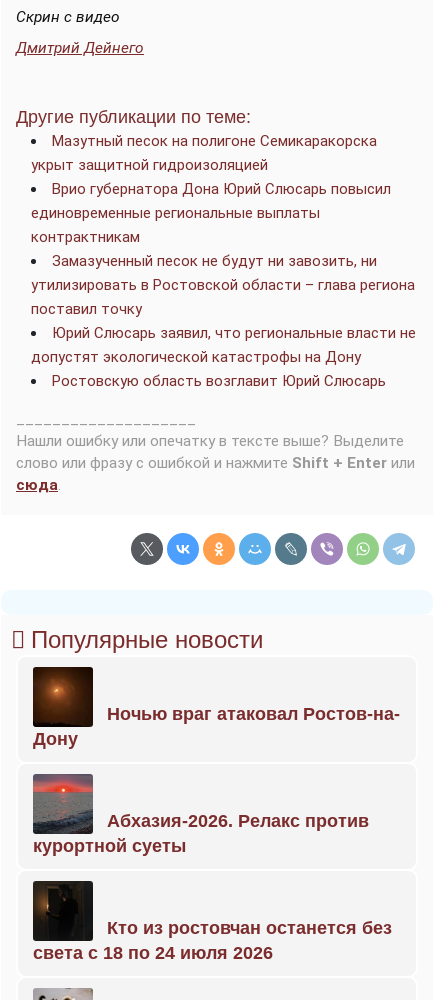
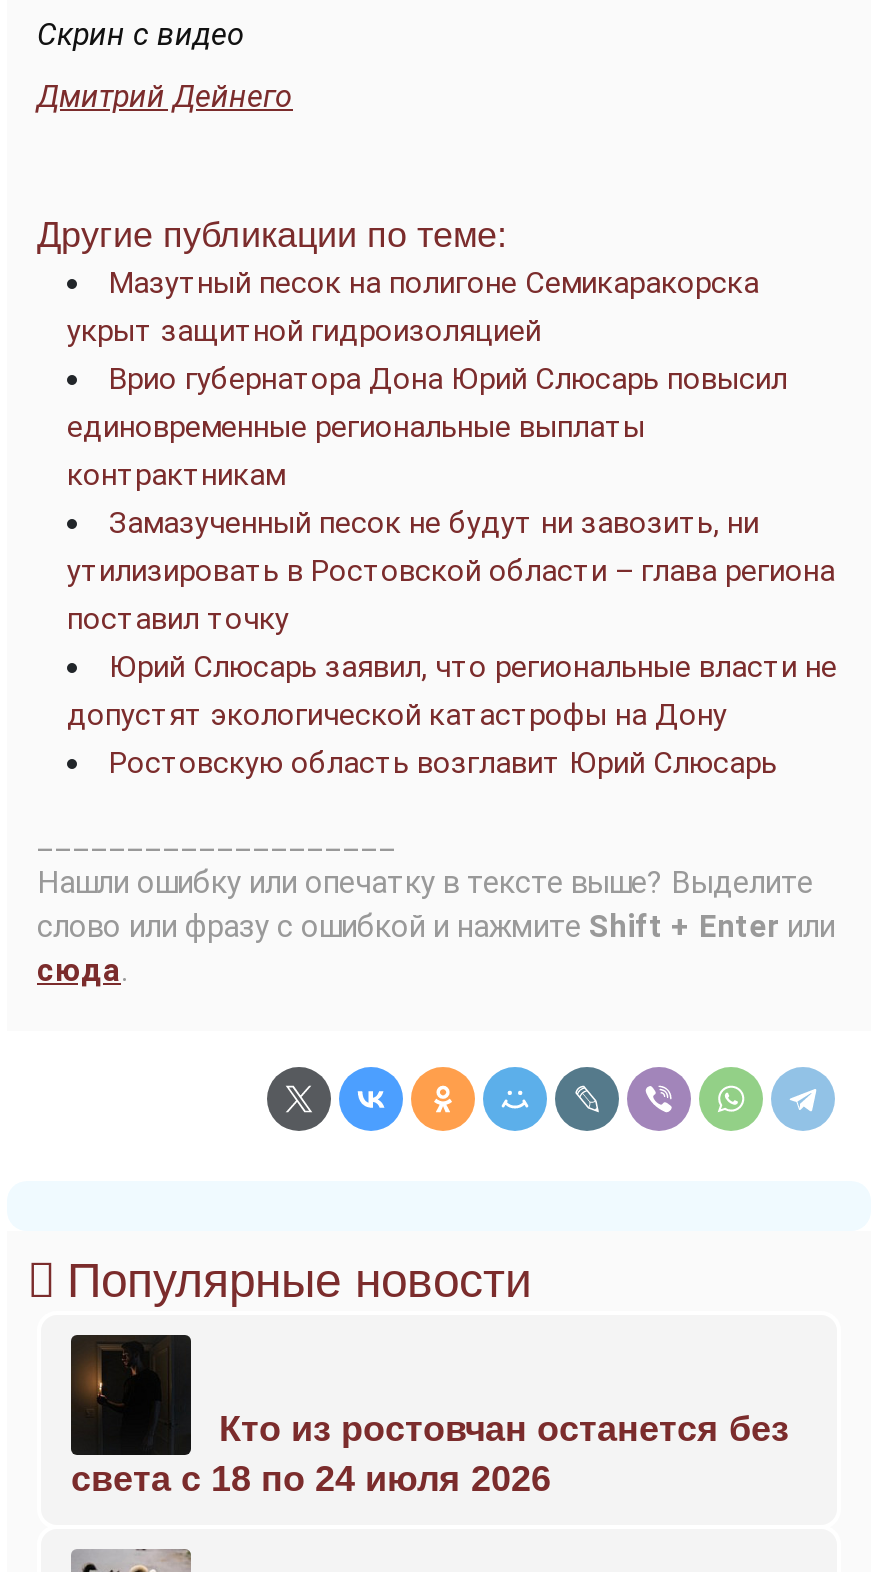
[33,666,400,749] [image] | Ночью враг атаковал Ростов-на- | Дону -> none
[33,774,369,856] [image] | Абхазия-2026. Релакс против | курортной суеты -> none

